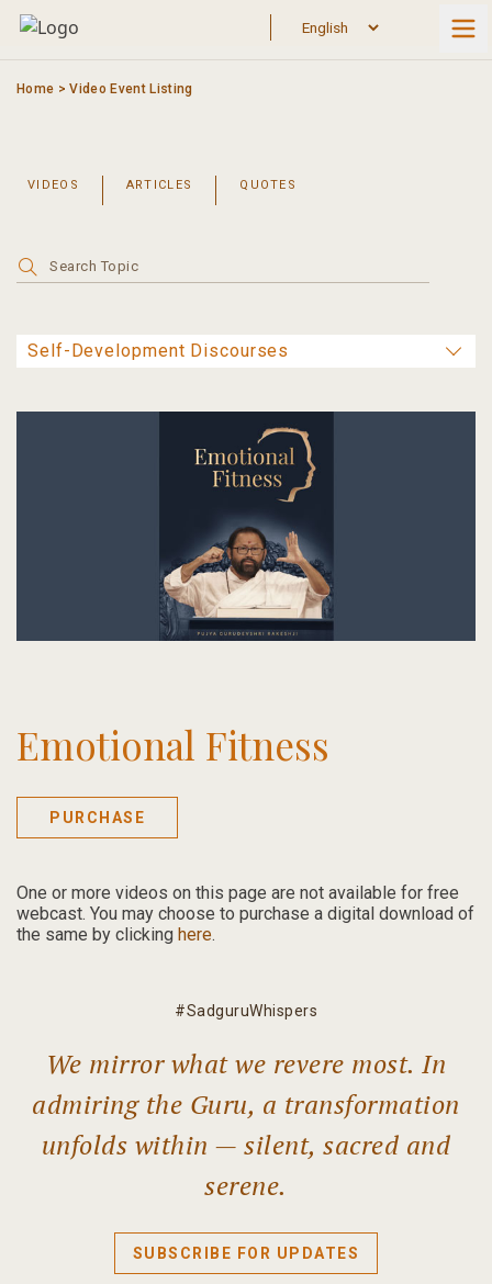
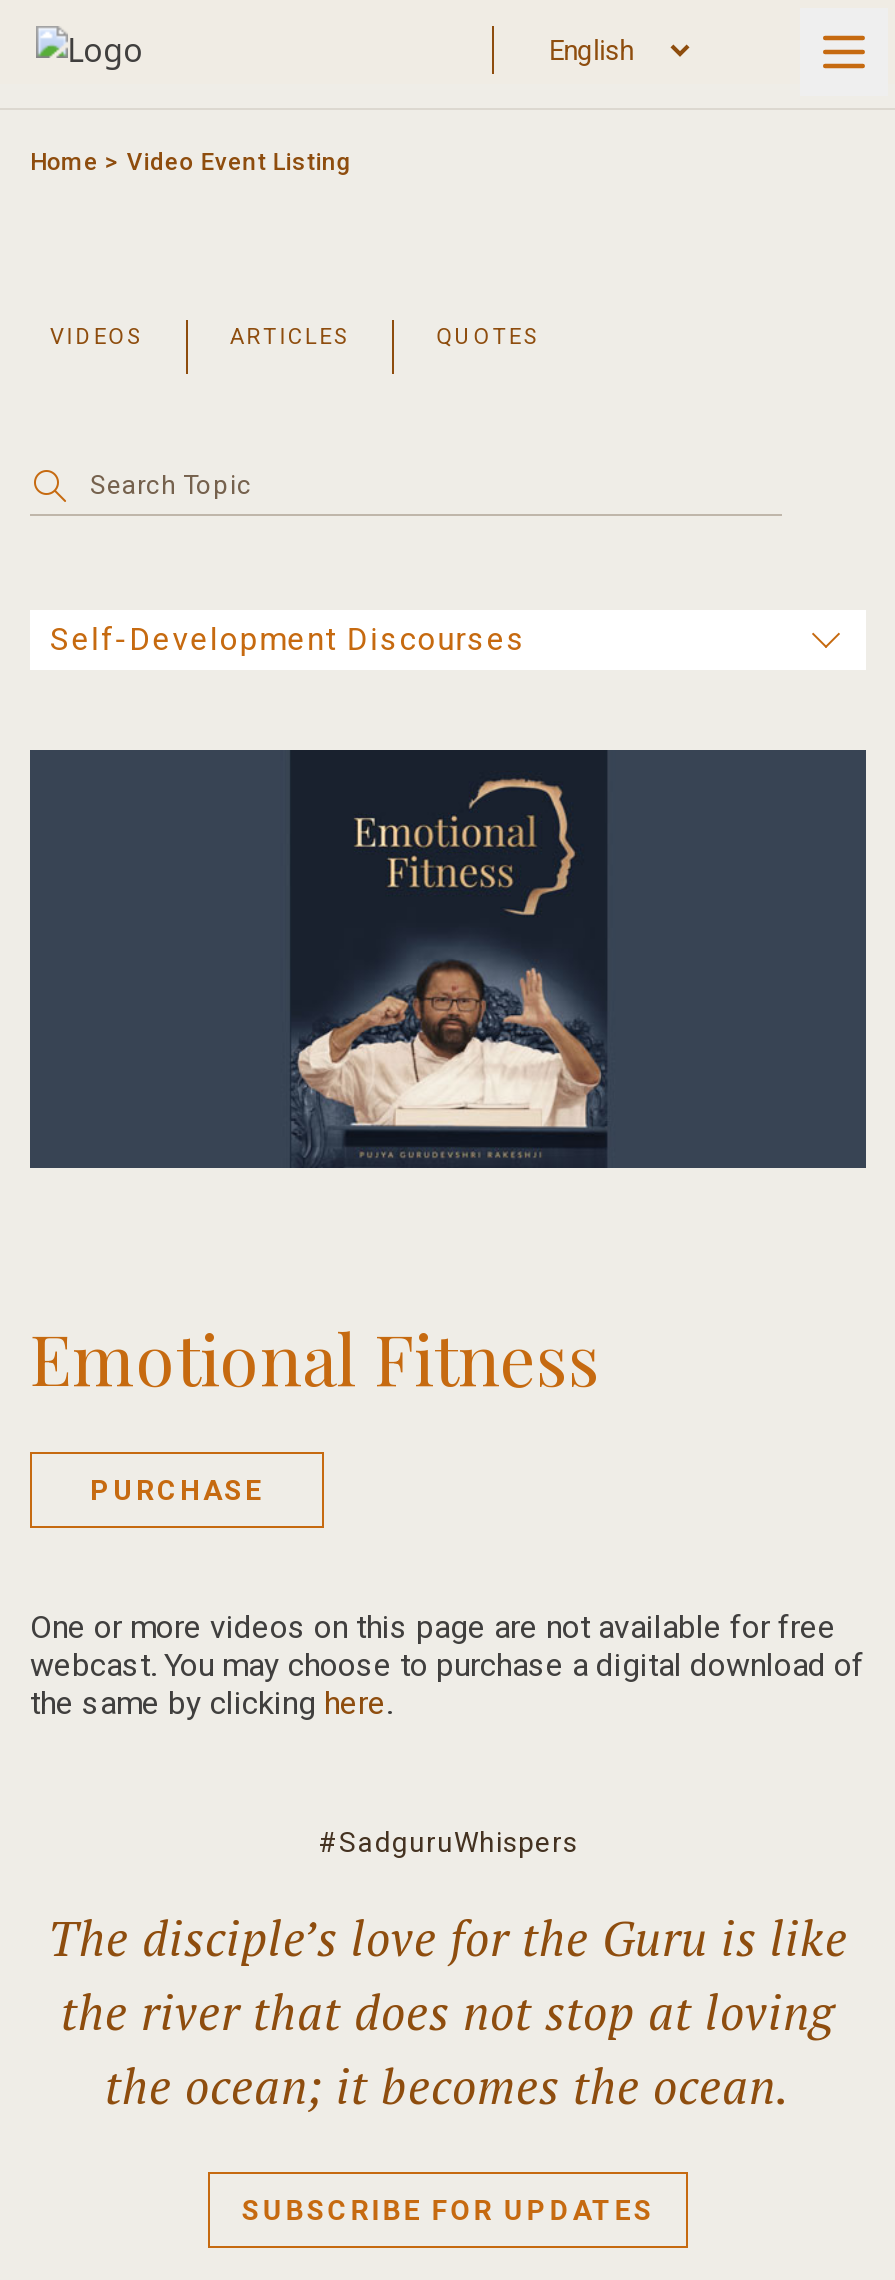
[32,1046,460,1203] We mirror what we revere most. In | admiring the Guru, a transformation | unfolds within — silent, sacred and | serene. -> [48,1906,848,2118] The disciple’s love for the Guru is like | the river that does not stop at loving | the ocean; it becomes the ocean.

